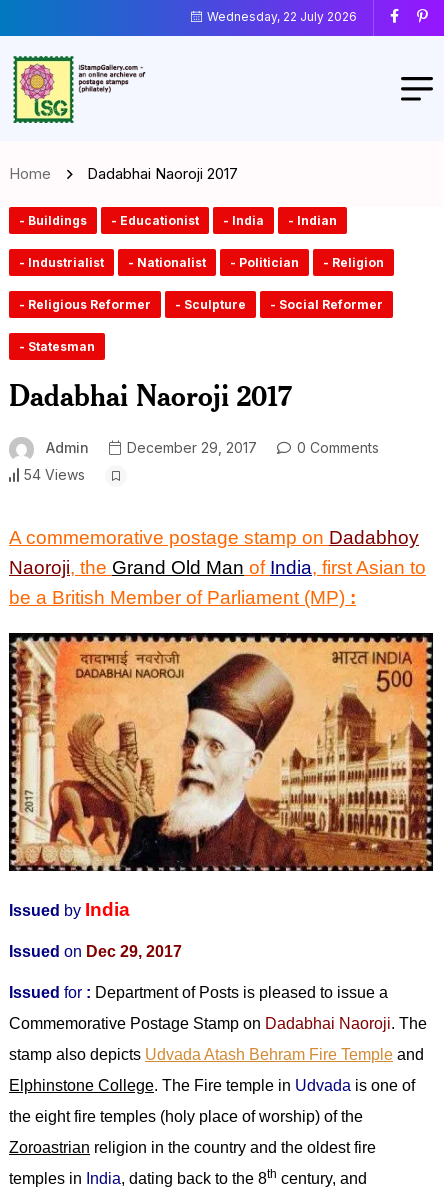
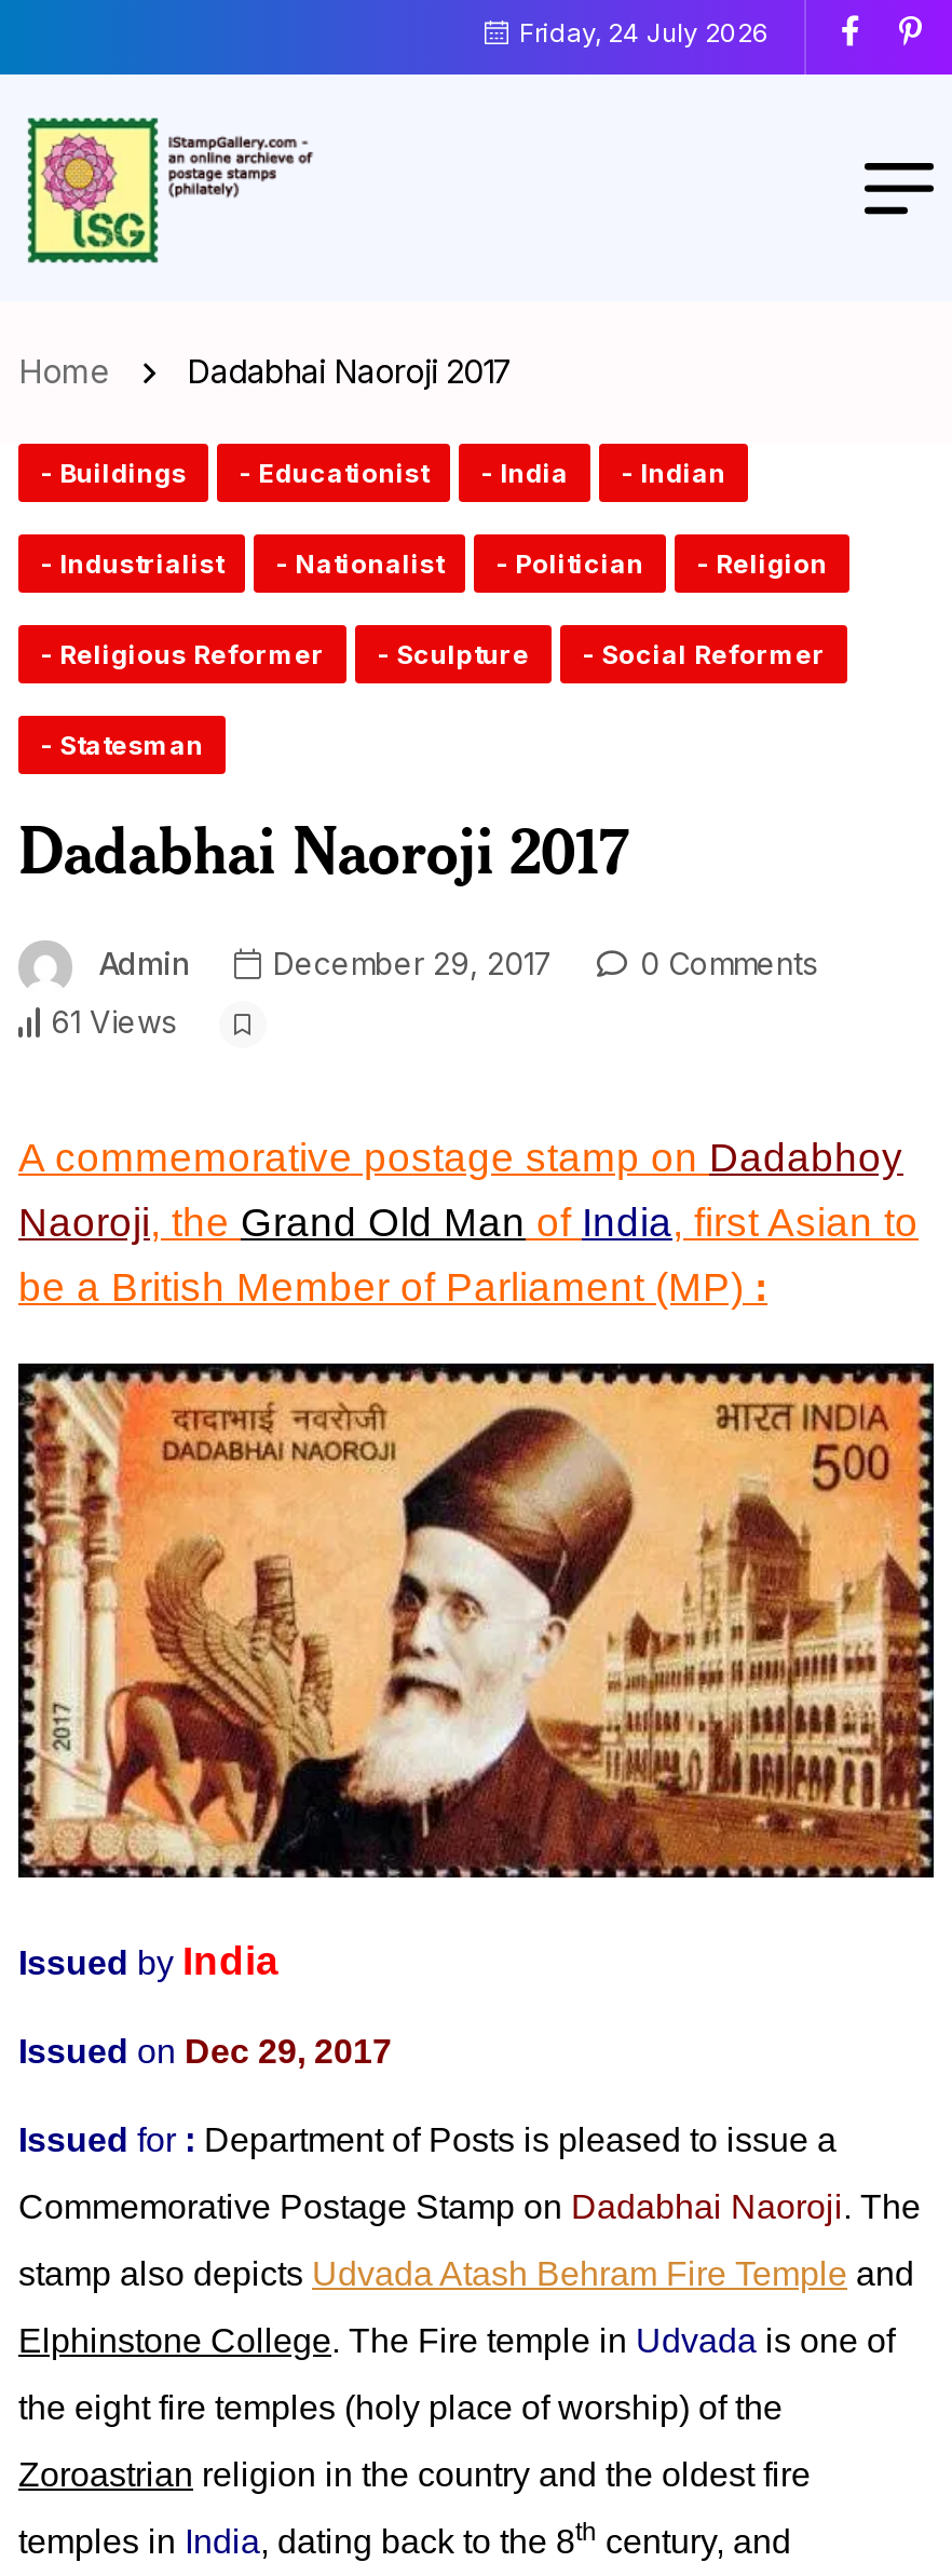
[204,8,357,23] Wednesday, 22 July 2026 -> [513,15,770,48] Friday, 24 July 2026
[24,466,85,483] 54 Views -> [51,1003,176,1040] 61 Views

